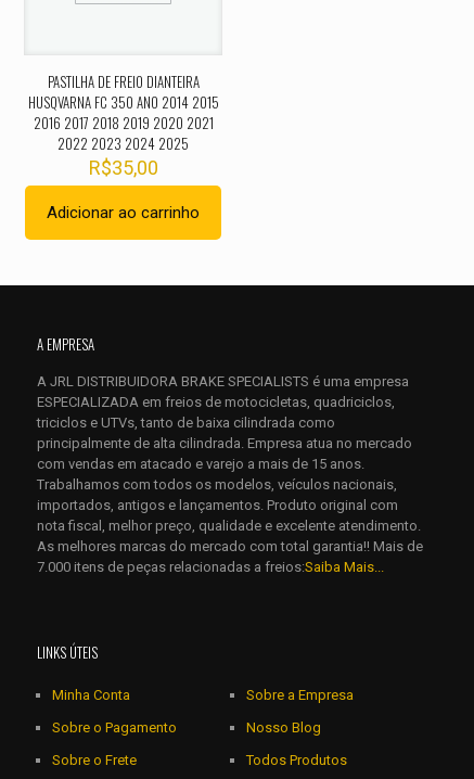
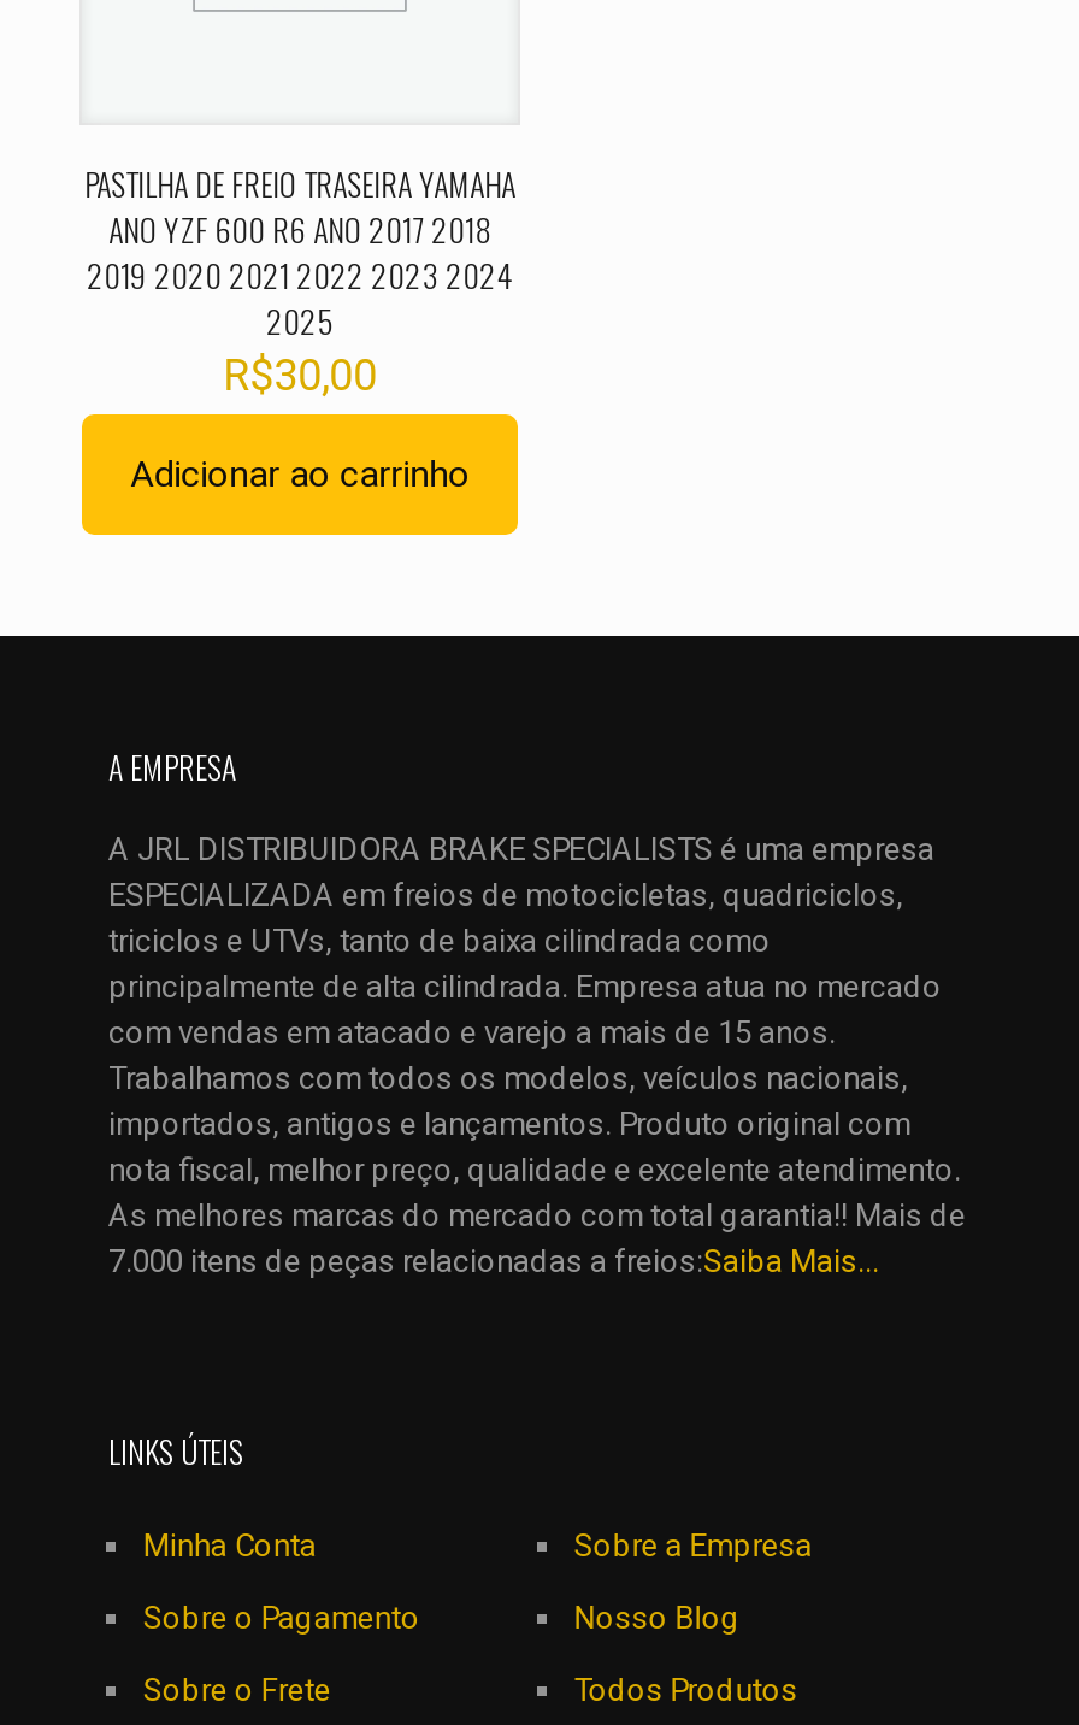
[28,71,219,179] PASTILHA DE FREIO DIANTEIRA | HUSQVARNA FC 350 ANO 2014 2015 | 2016 2017 2018 2019 2020 2021 | 2022 2023 2024 2025 | R$35,00 -> [85,160,516,401] PASTILHA DE FREIO TRASEIRA YAMAHA | ANO YZF 600 R6 ANO 2017 2018 | 2019 2020 2021 2022 2023 2024 | 2025 | R$30,00

